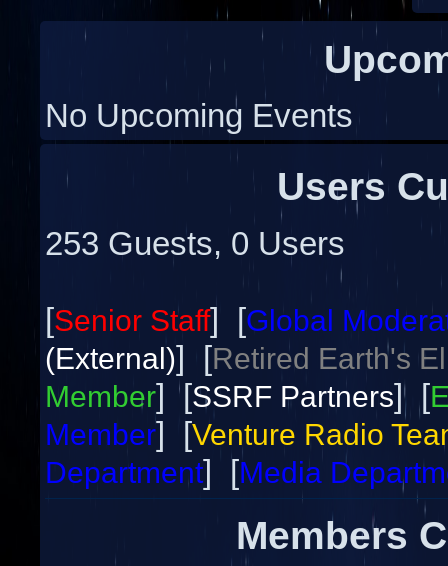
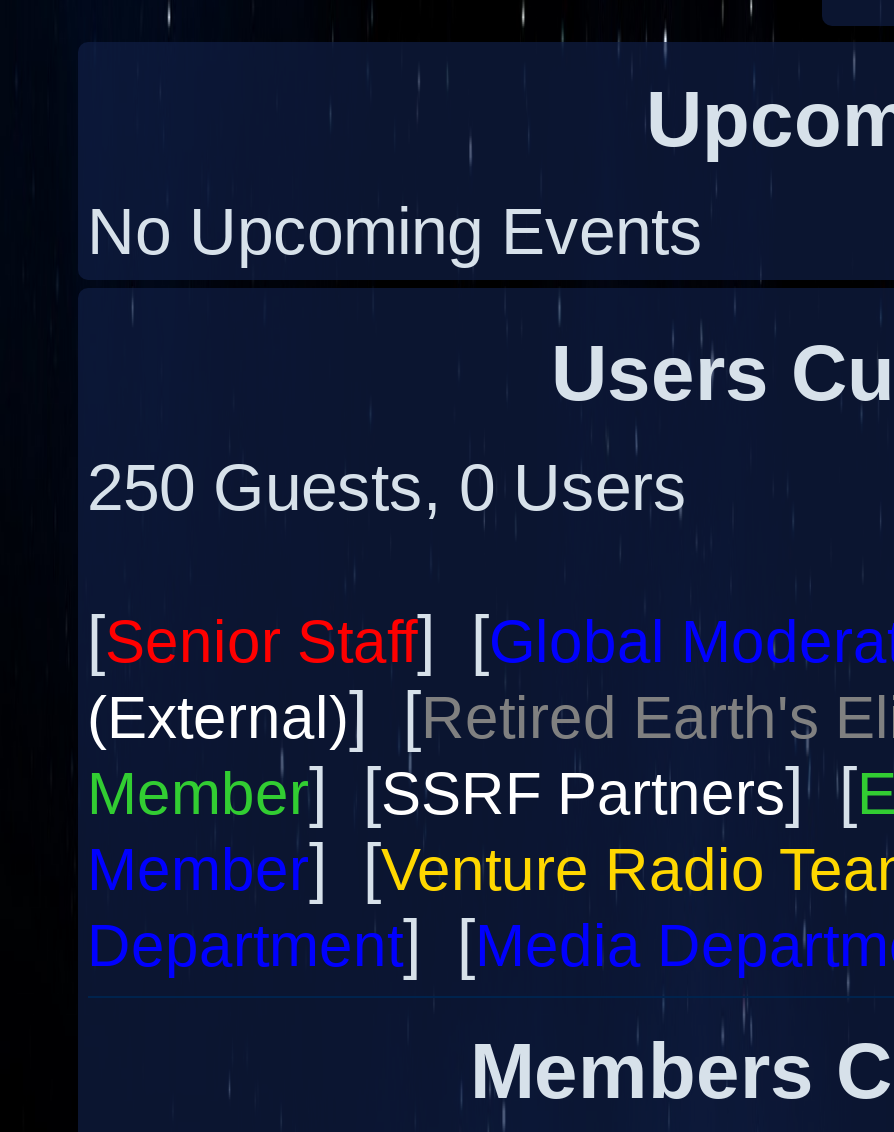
[44,225,344,262] 253 Guests, 0 Users -> [87,449,687,523] 250 Guests, 0 Users

